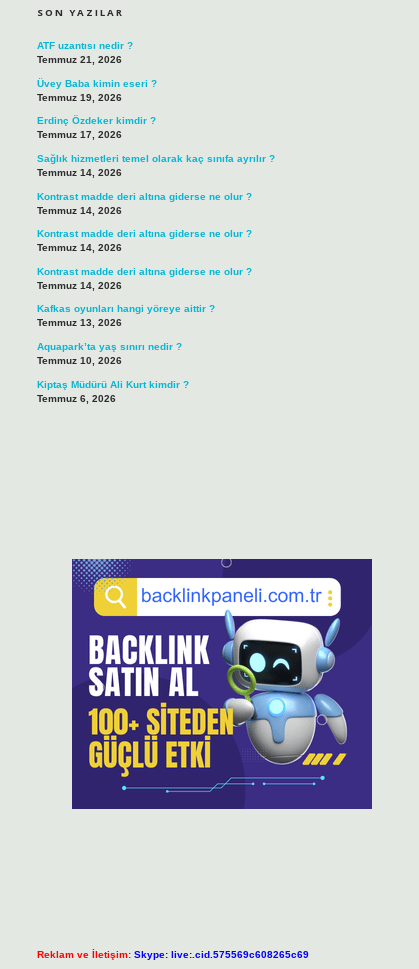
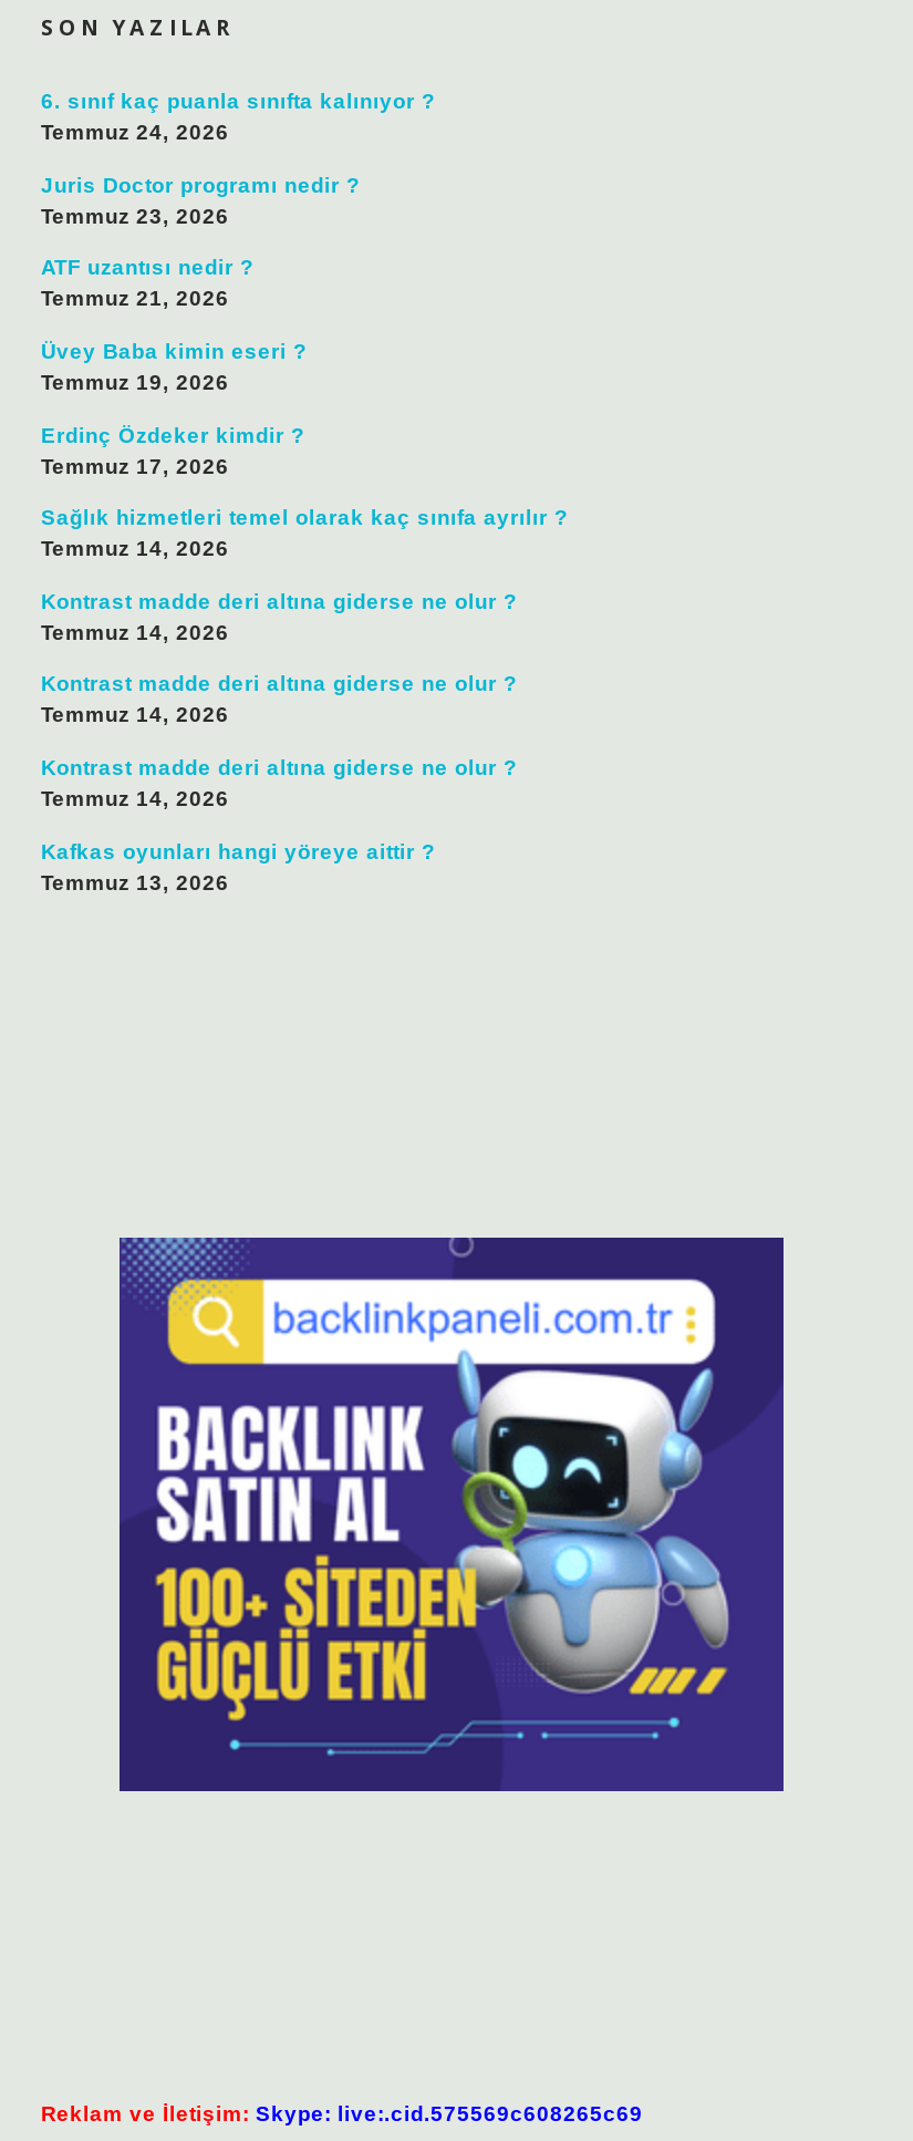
none -> [41,89,435,228] 6. sınıf kaç puanla sınıfta kalınıyor ? | Temmuz 24, 2026 | Juris Doctor programı nedir ? | Temmuz 23, 2026
moved [36,40,274,328] -> [41,256,568,894]: ATF uzantısı nedir ? | Temmuz 21, 2026 | Üvey Baba kimin eseri ? | ... | Kafkas oyunları hangi yöreye aittir ? | Temmuz 13, 2026
[36,341,188,404] Aquapark’ta yaş sınırı nedir ? | Temmuz 10, 2026 | Kiptaş Müdürü Ali Kurt kimdir ? | Temmuz 6, 2026 -> none

